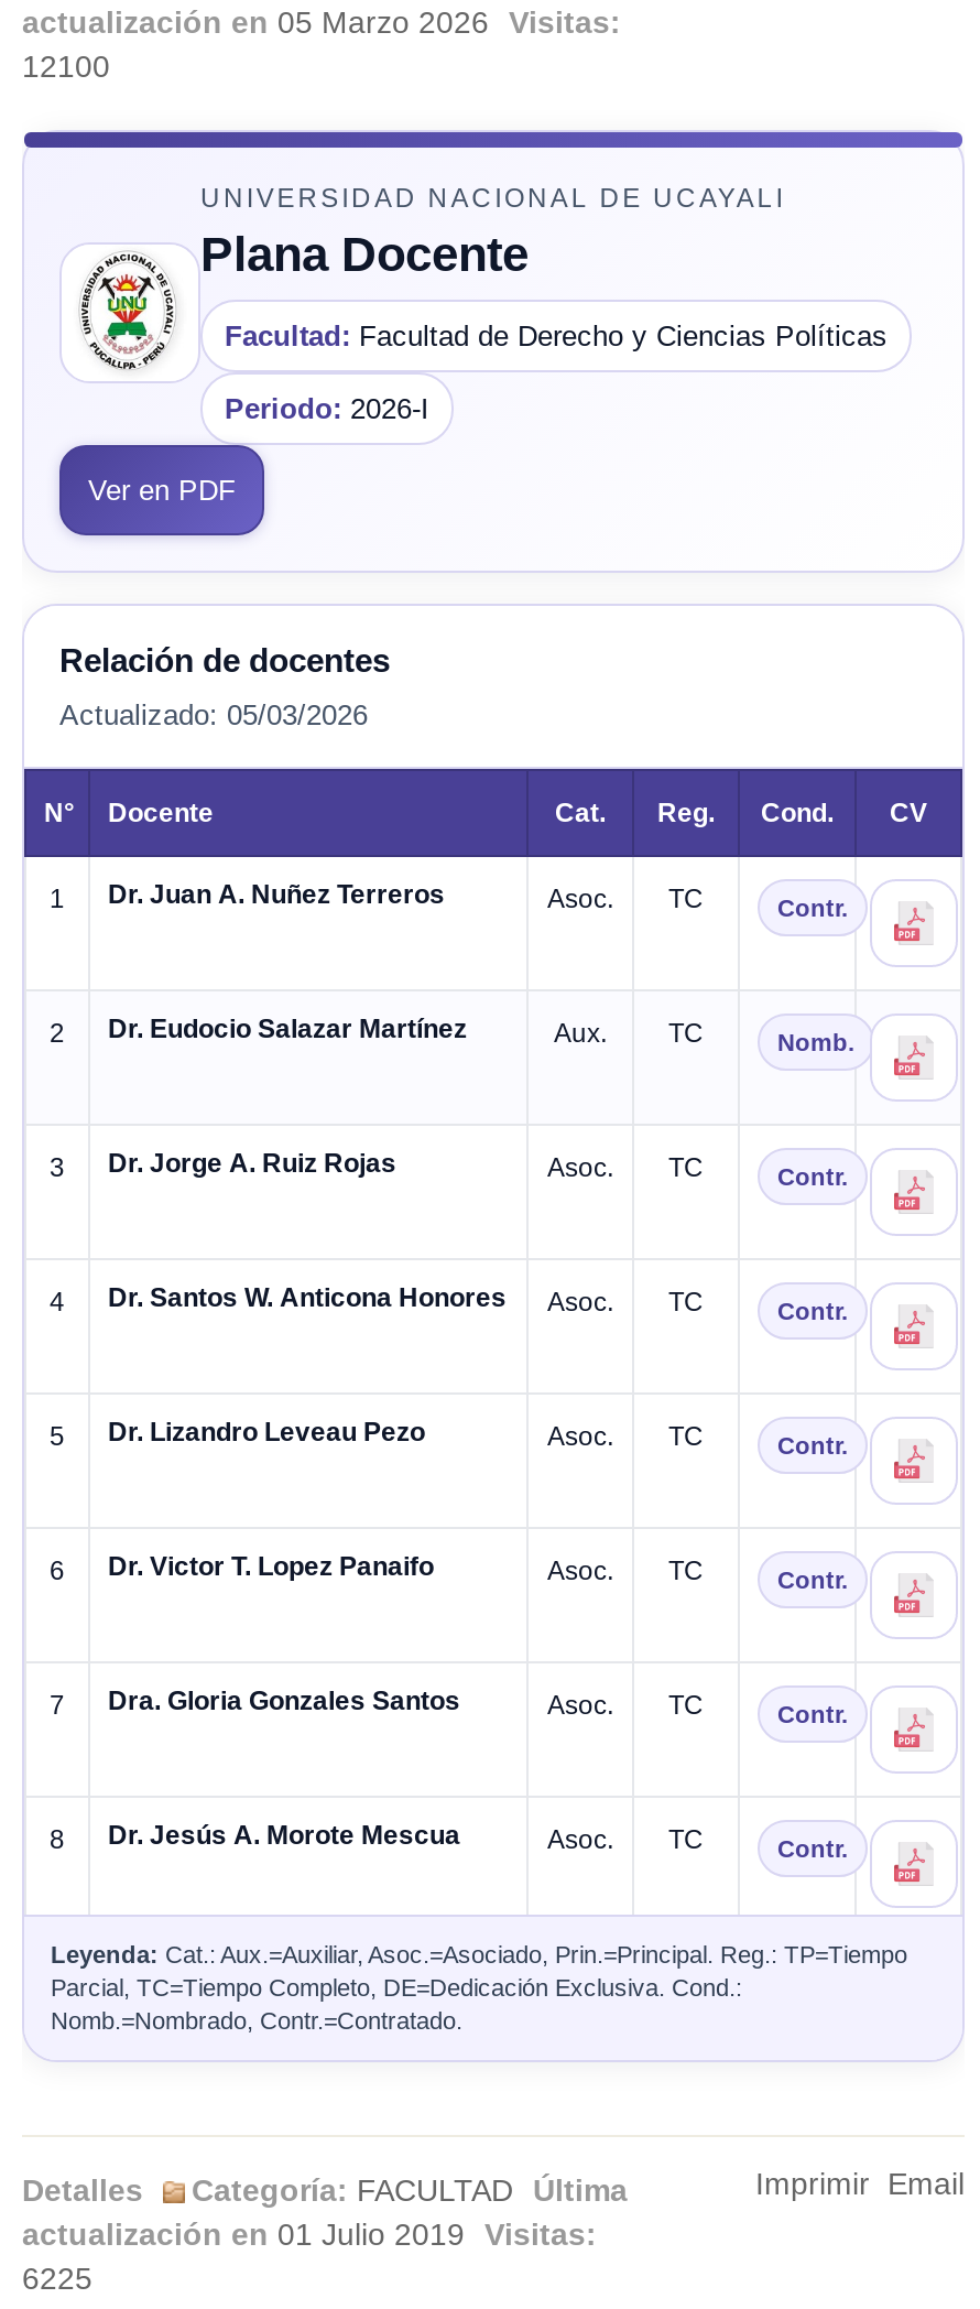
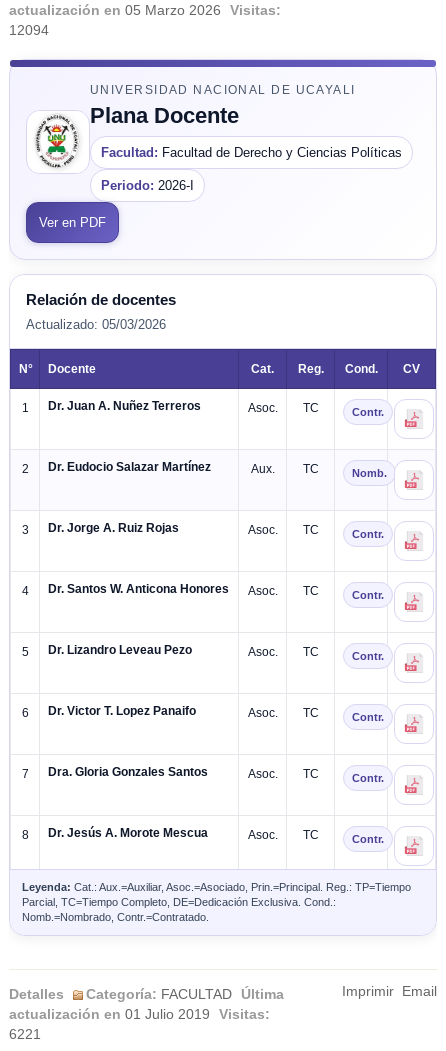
[22,51,110,84] 12100 -> [9,23,49,38] 12094
[22,2263,92,2296] 6225 -> [9,1027,41,1042] 6221

